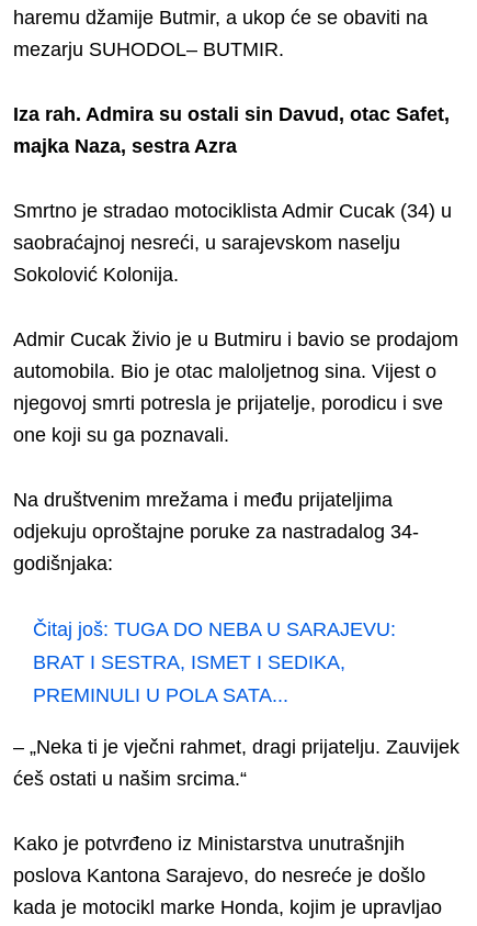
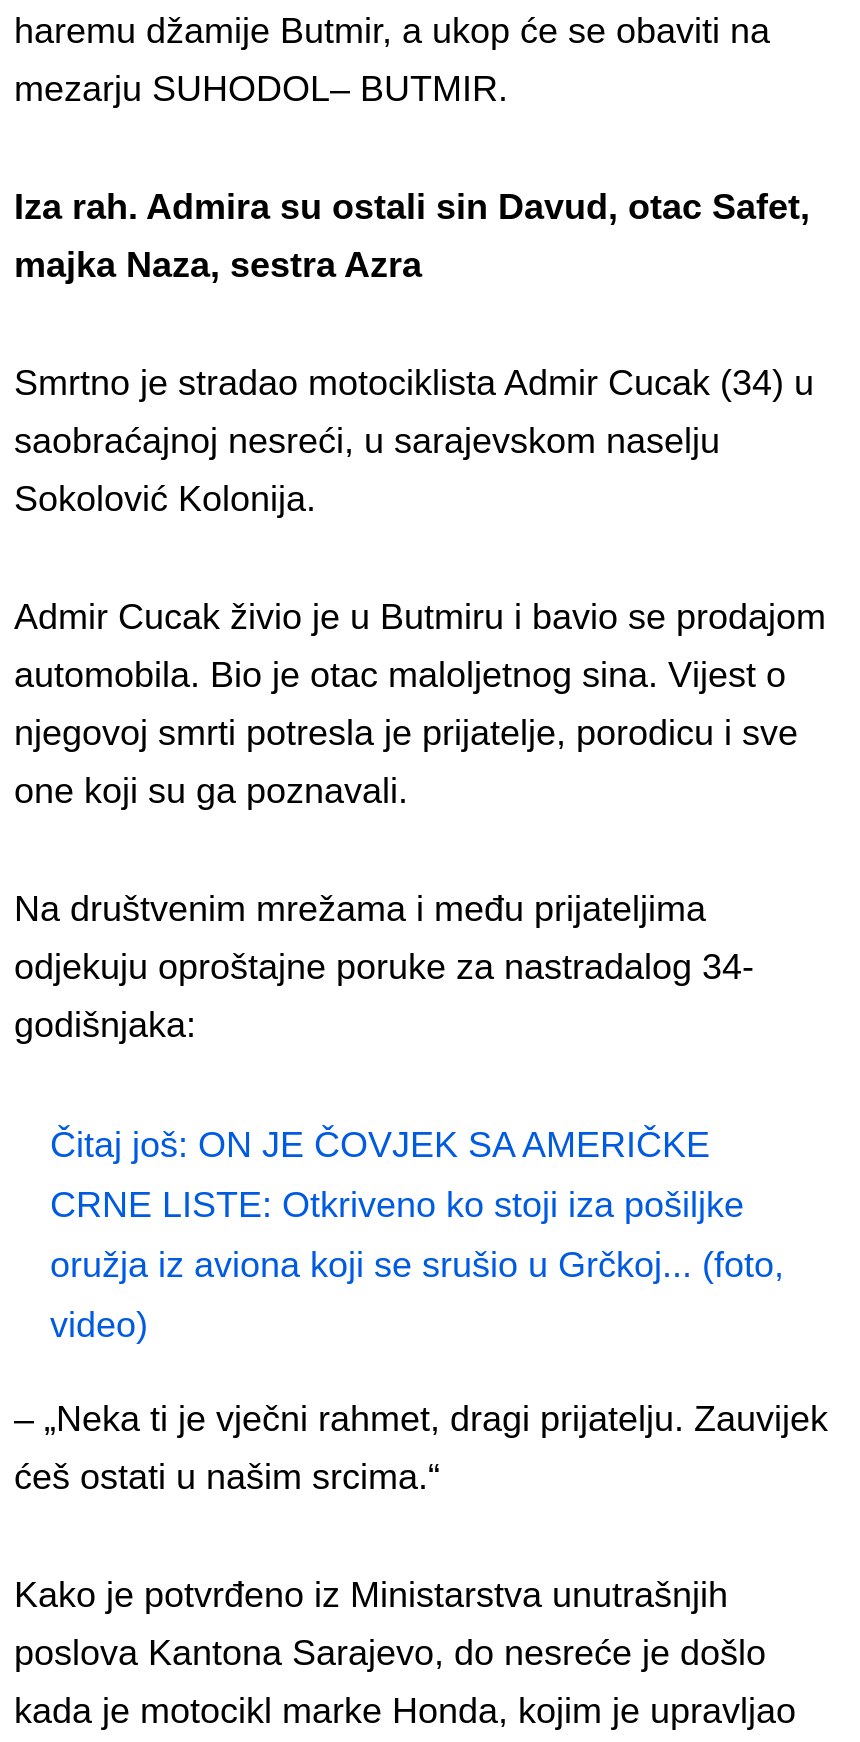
[33,619,396,707] Čitaj još: TUGA DO NEBA U SARAJEVU: | BRAT I SESTRA, ISMET I SEDIKA, | PREMINULI U POLA SATA... -> [50,1126,784,1346] Čitaj još: ON JE ČOVJEK SA AMERIČKE | CRNE LISTE: Otkriveno ko stoji iza pošiljke | oružja iz aviona koji se srušio u Grčkoj... (foto, | video)

